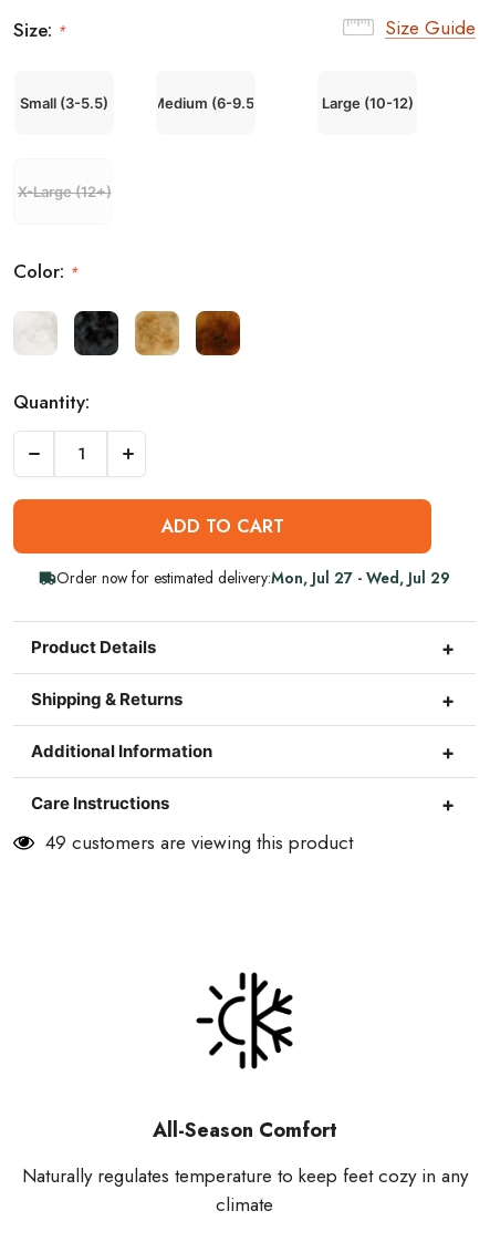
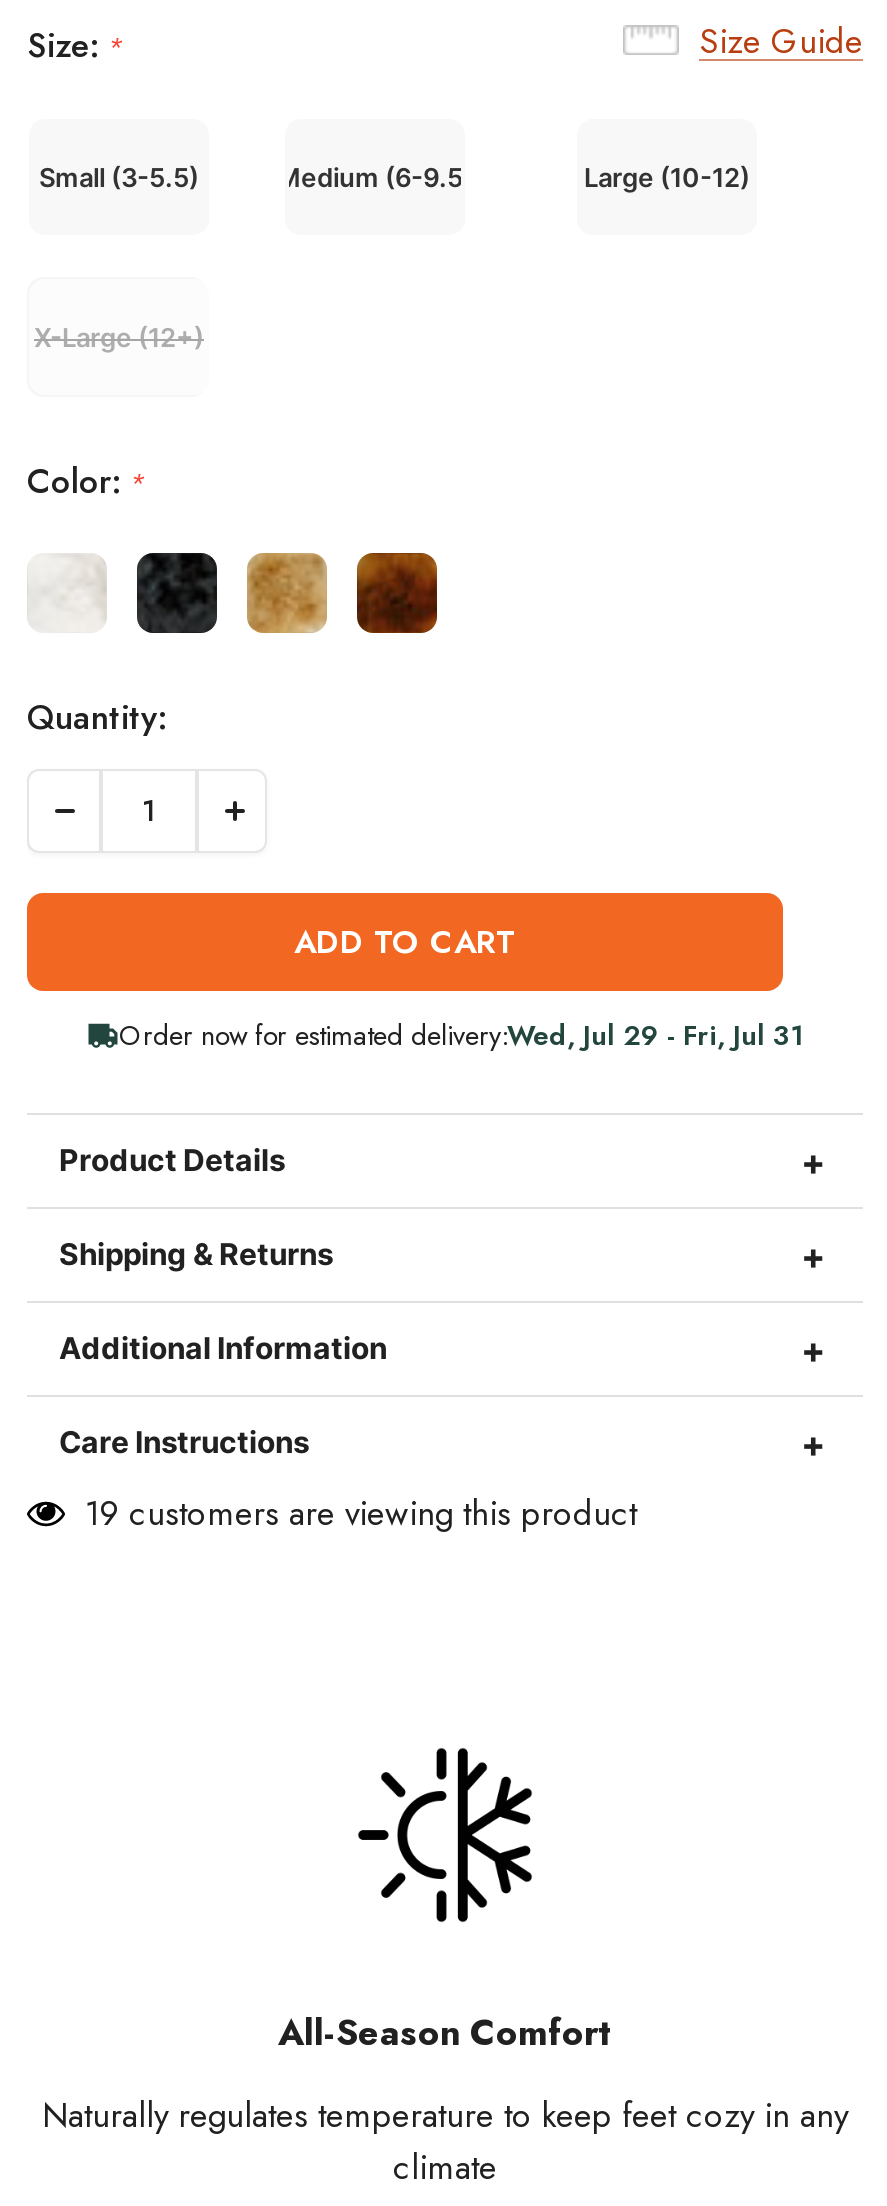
[56,566,450,588] Order now for estimated delivery:Mon, Jul 27 - Wed, Jul 29 -> [119,1014,803,1054] Order now for estimated delivery:Wed, Jul 29 - Fri, Jul 31
[45,830,353,856] 49 customers are viewing this product -> [85,1490,637,1538] 19 customers are viewing this product

